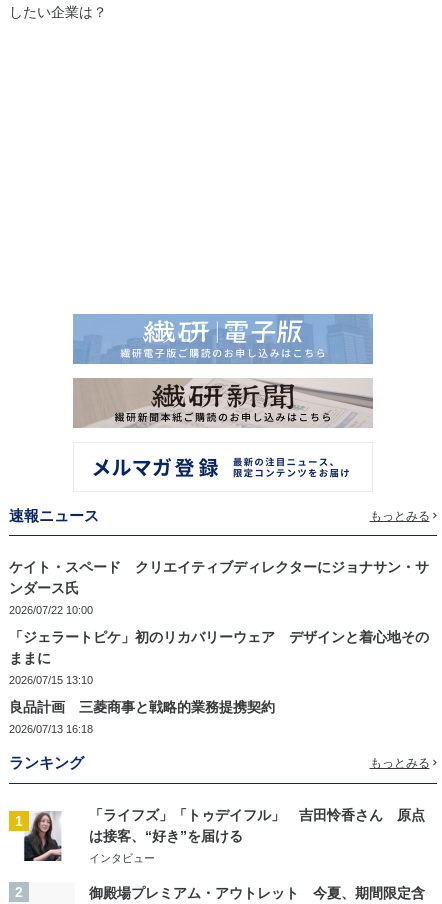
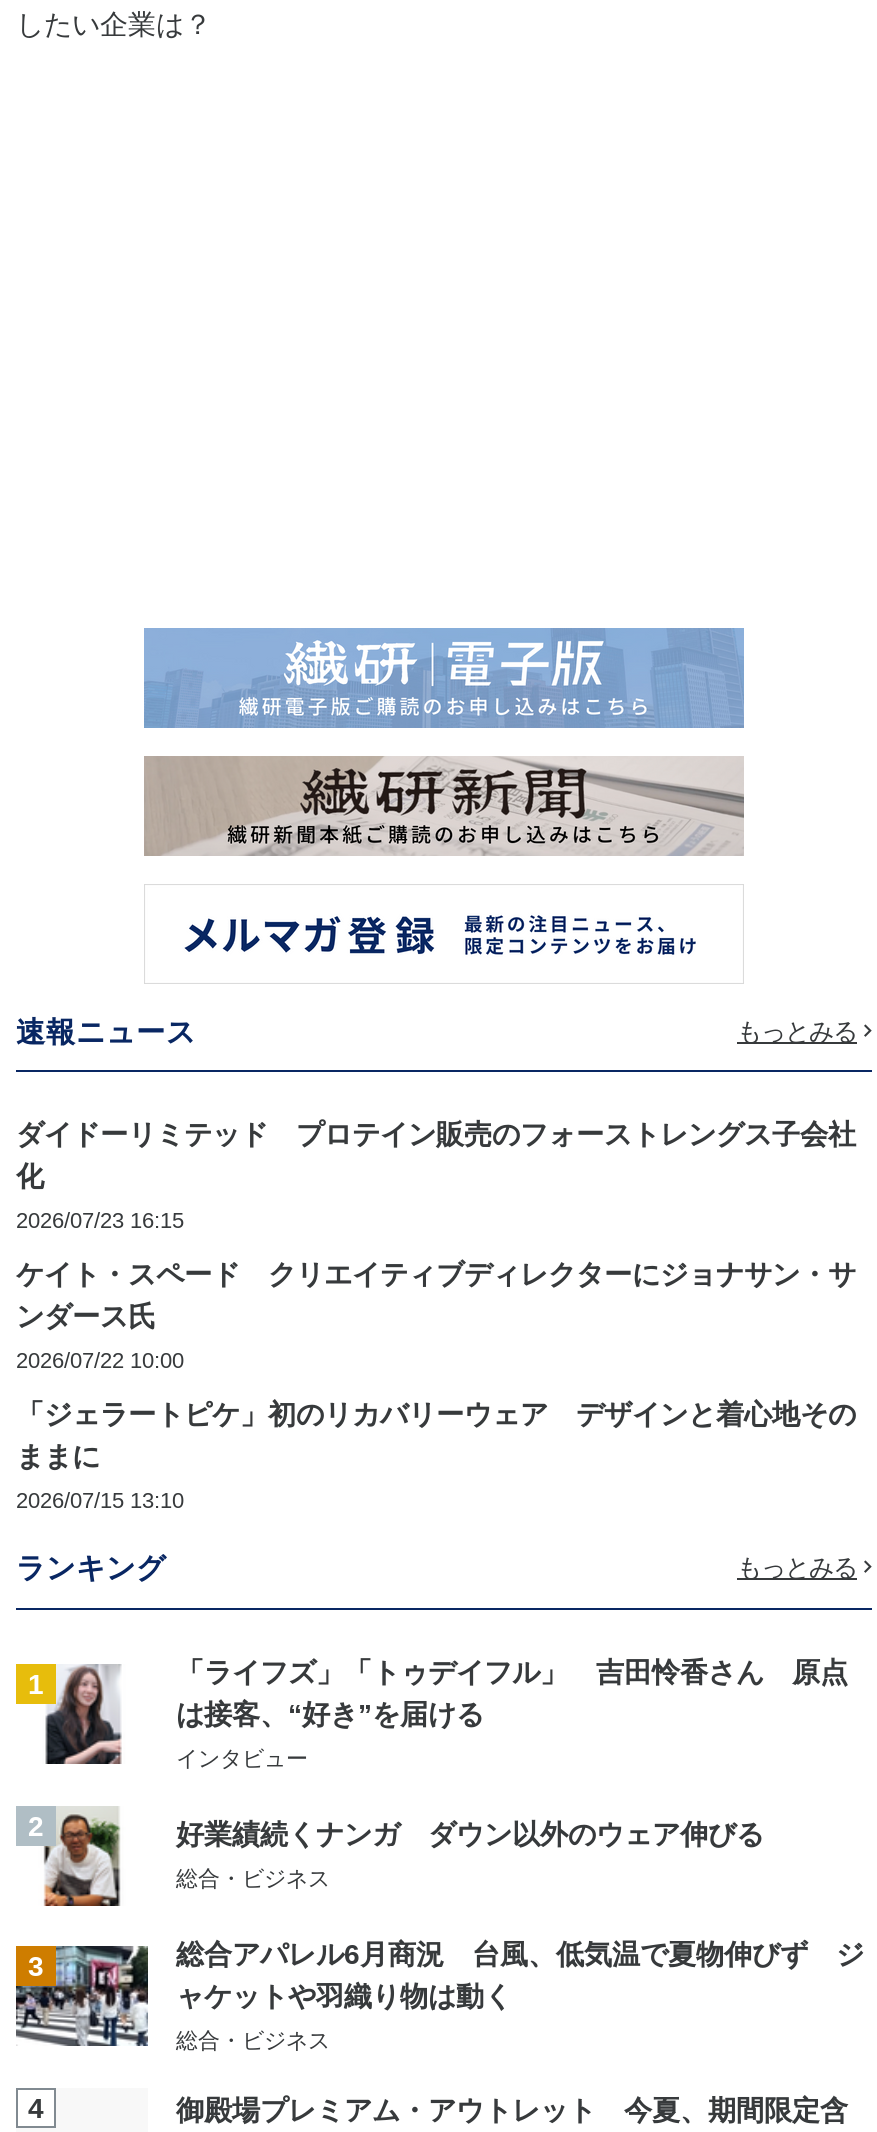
none -> [16,1119,856,1233] ダイドーリミテッド プロテイン販売のフォーストレングス子会社 | 化 | 2026/07/23 16:15
[9,699,275,735] 良品計画 三菱商事と戦略的業務提携契約 | 2026/07/13 16:18 -> none
none -> [28,1808,864,2124] [image] | 好業績続くナンガ ダウン以外のウェア伸びる | 総合・ビジネス | 3 | 総合アパレル6月商況 台風、低気温で夏物伸びず ジ | ャケットや羽織り物は動く | 総合・ビジネス | 4

